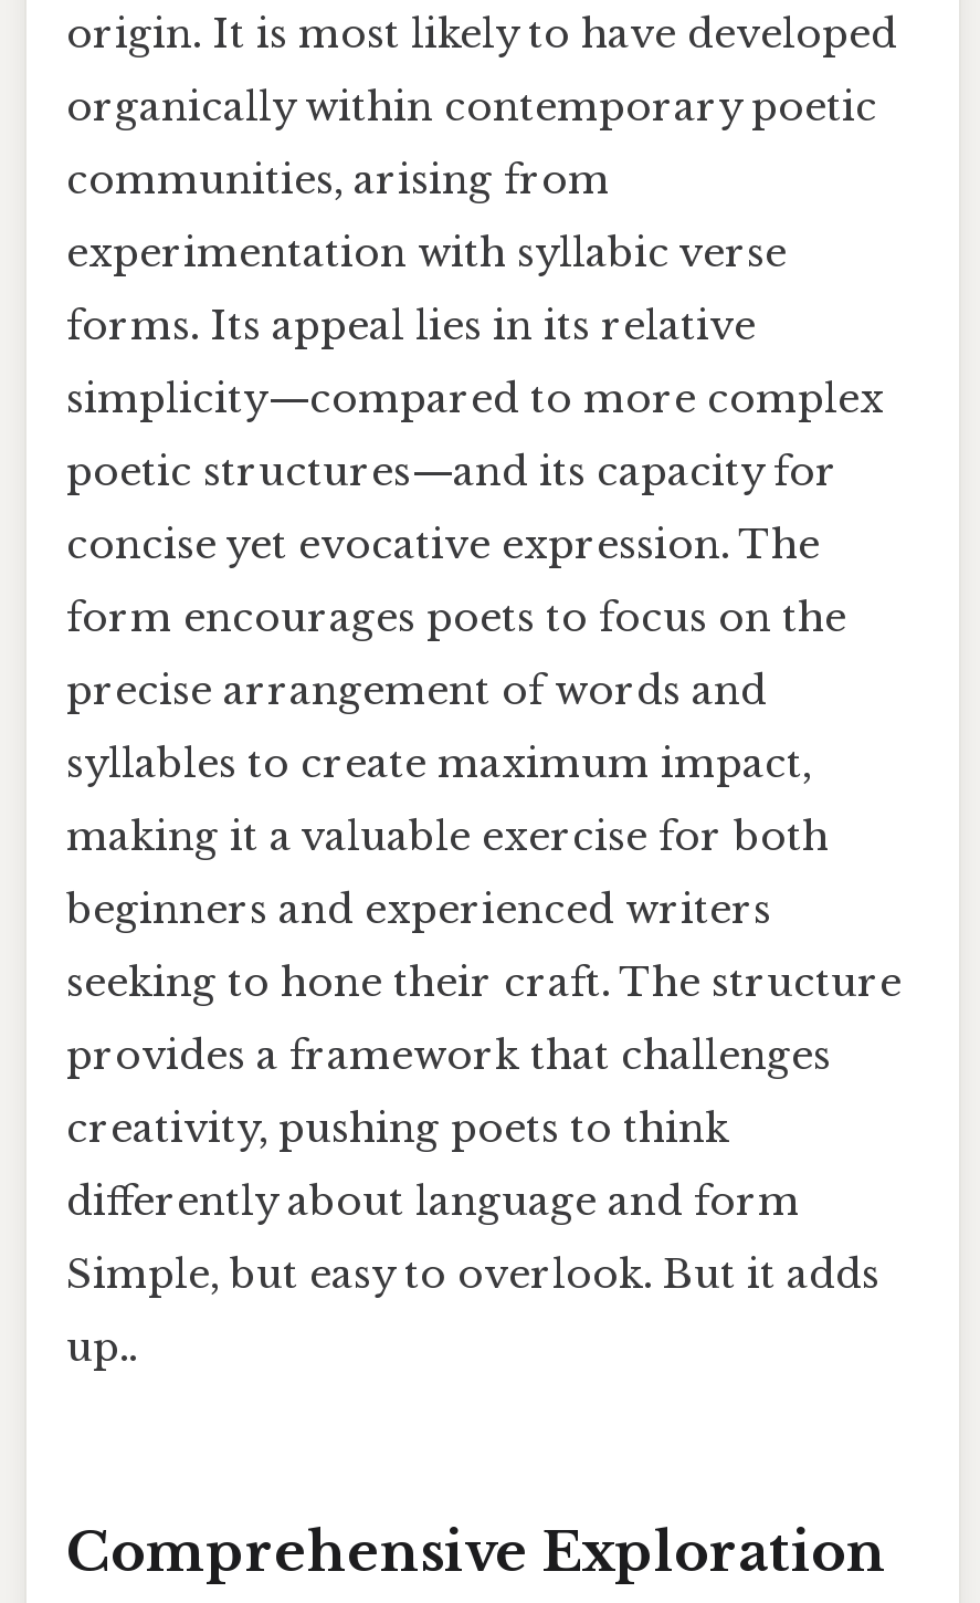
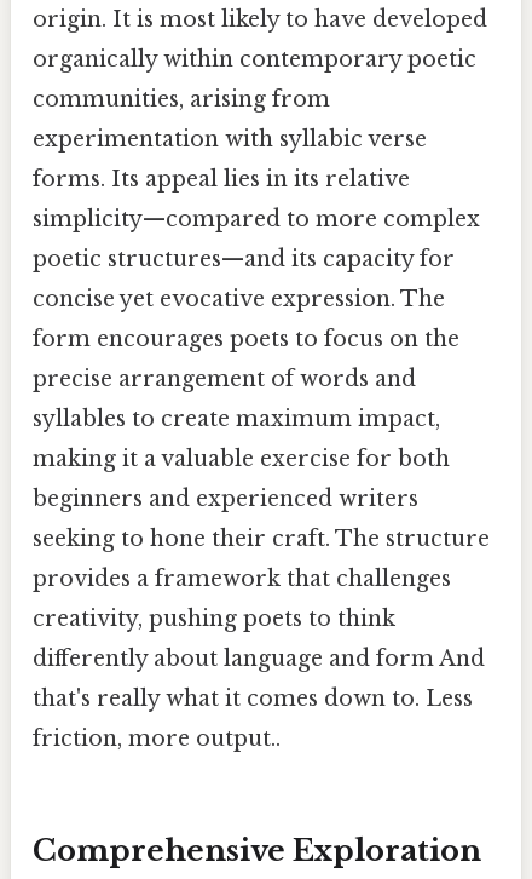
[66,1178,800,1227] differently about language and form -> [33,646,485,672] differently about language and form And
[66,1251,879,1300] Simple, but easy to overlook. But it adds -> [33,686,473,712] that's really what it comes down to. Less
[66,1324,137,1373] up.. -> [33,726,281,752] friction, more output..

